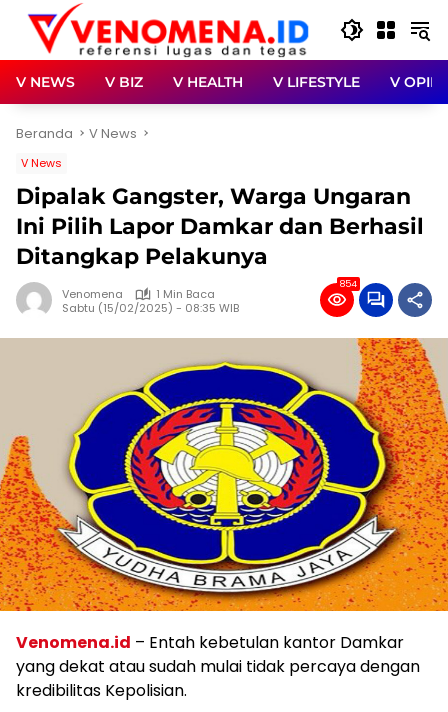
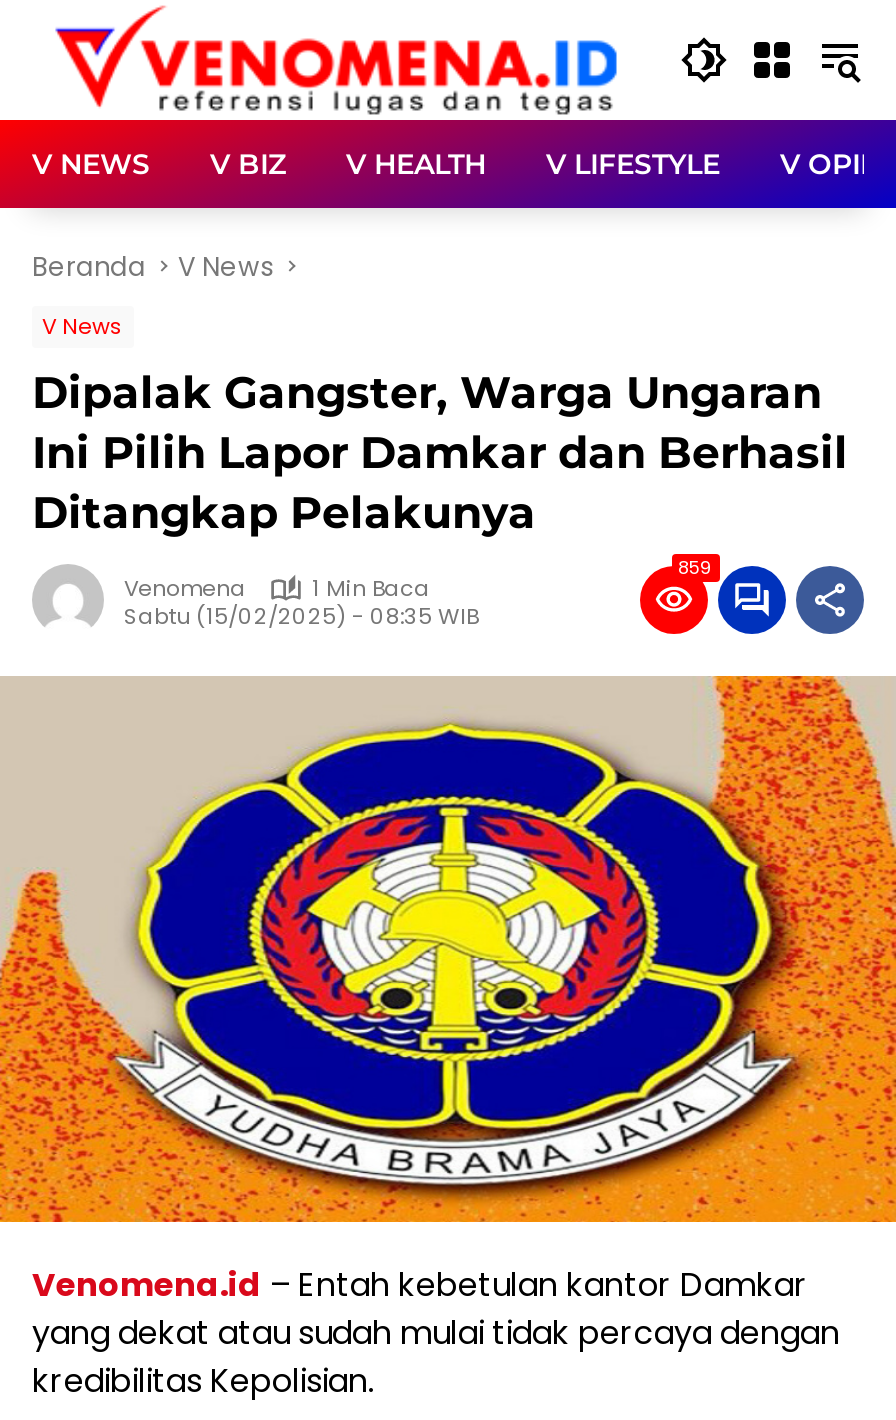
[340,278,357,290] 854 -> [678,556,714,580] 859

